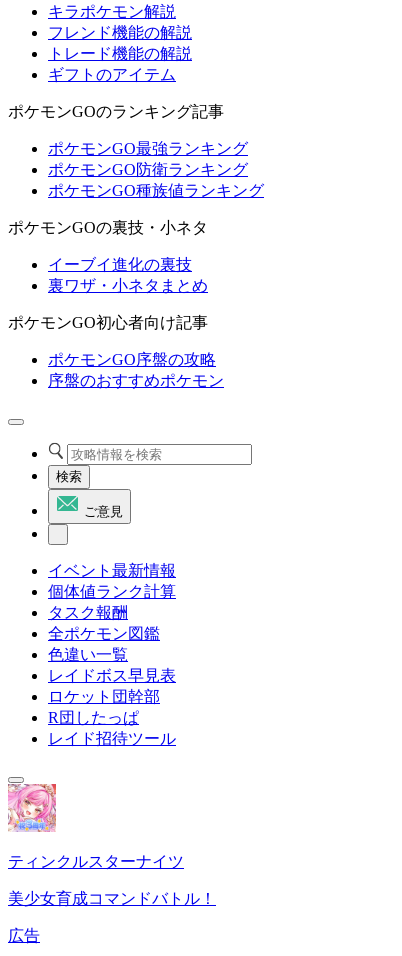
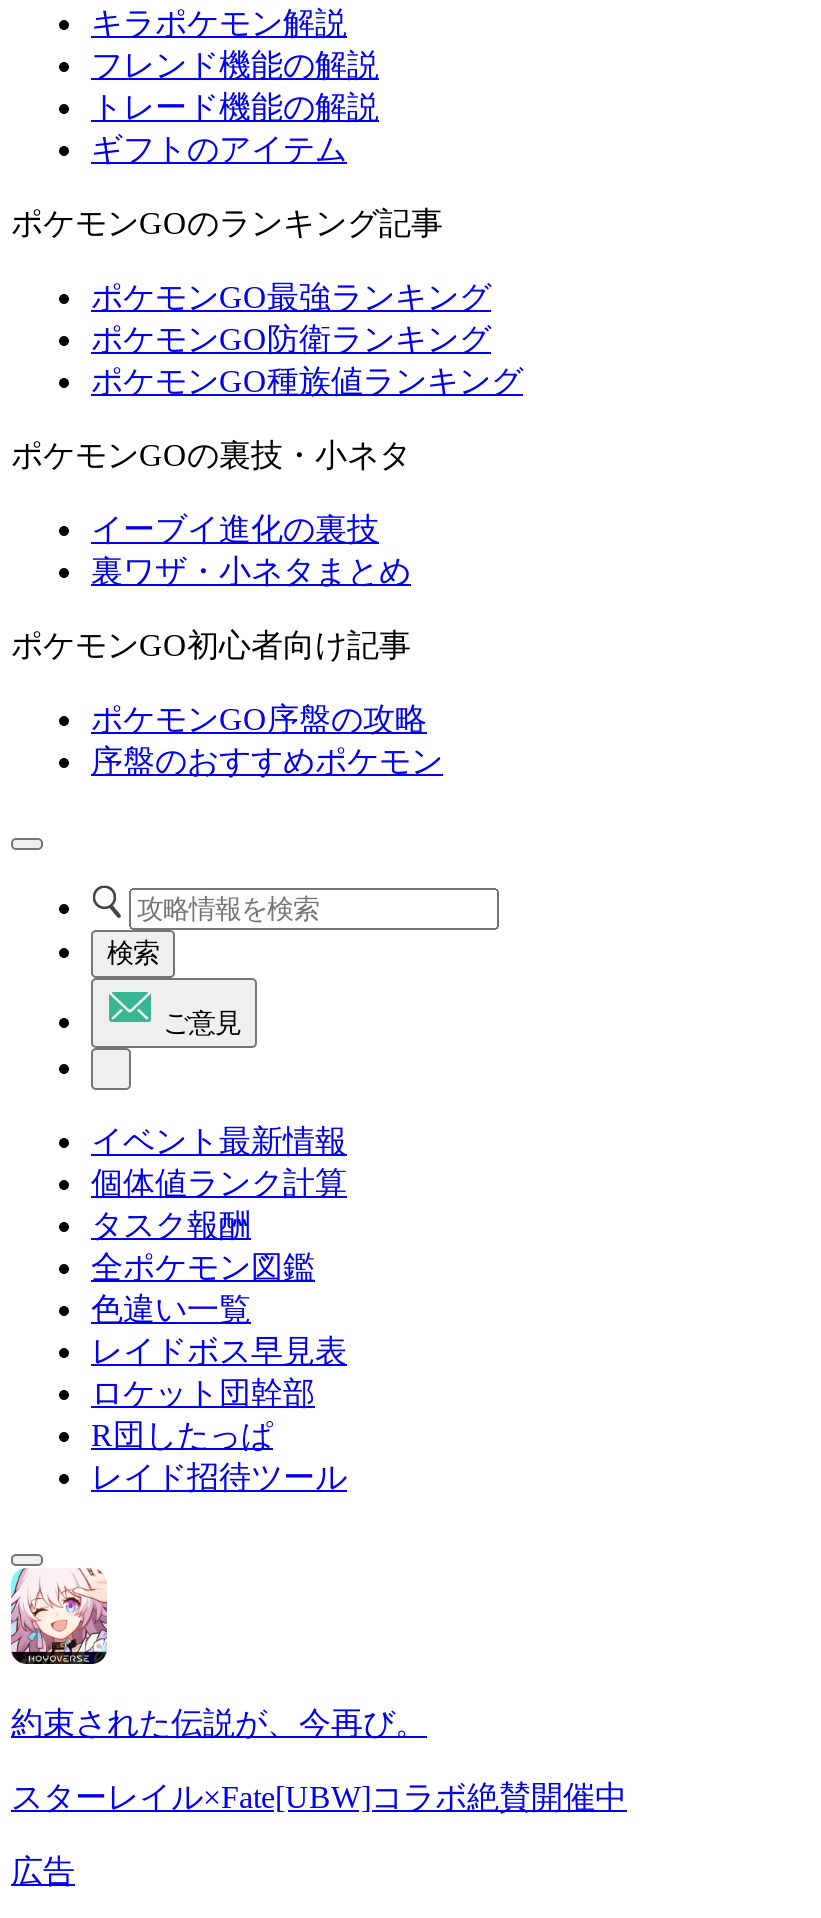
[7,783,184,870] [image] | ティンクルスターナイツ -> [9,1566,427,1740] [image] | 約束された伝説が、今再び。
[8,890,216,907] 美少女育成コマンドバトル！ -> [11,1780,627,1814] スターレイル×Fate[UBW]コラボ絶賛開催中

